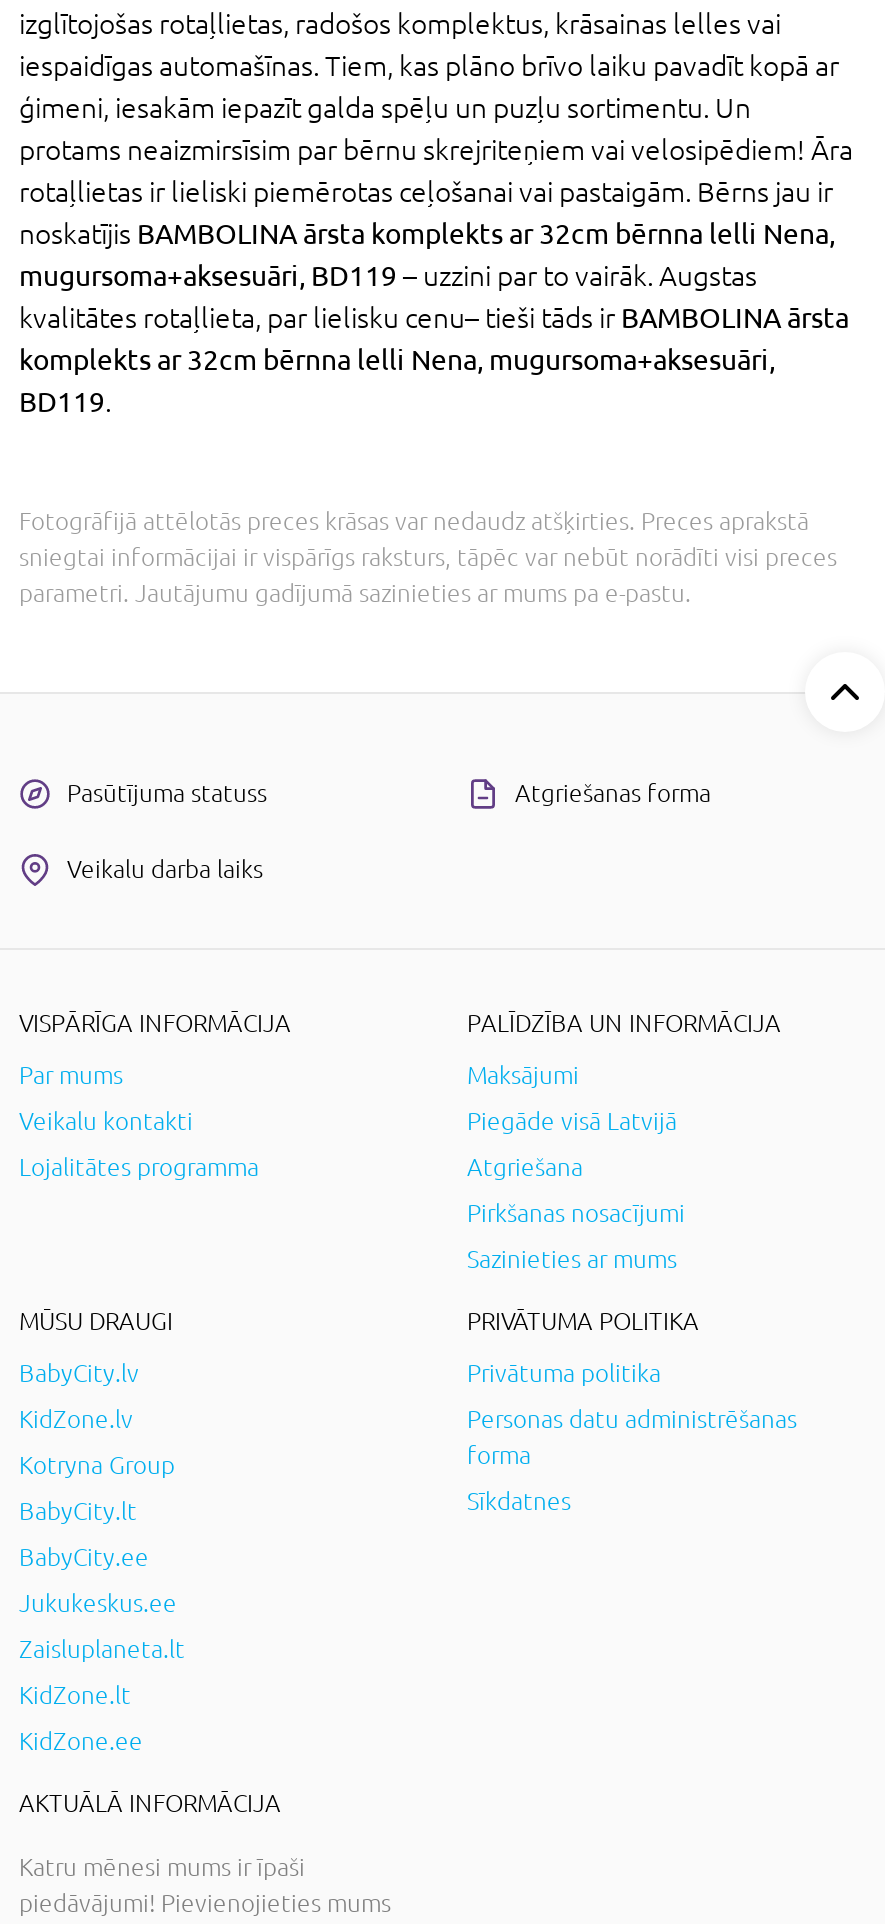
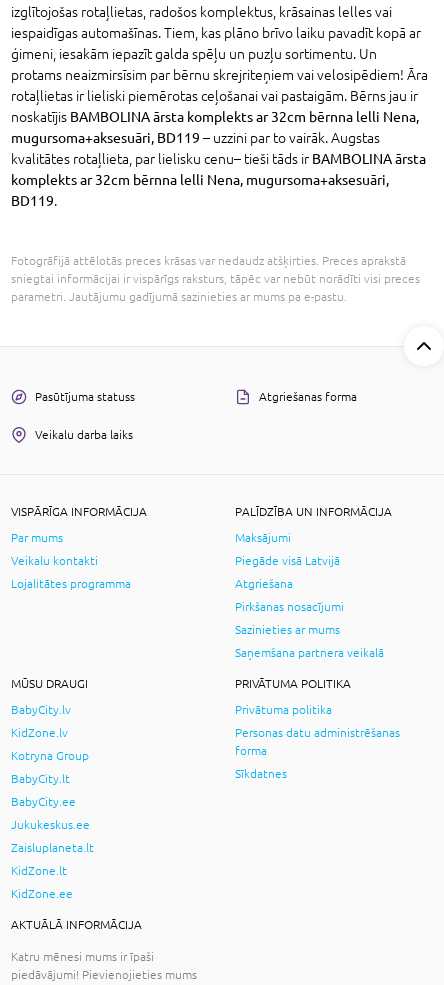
none -> [235,646,384,660] Saņemšana partnera veikalā

